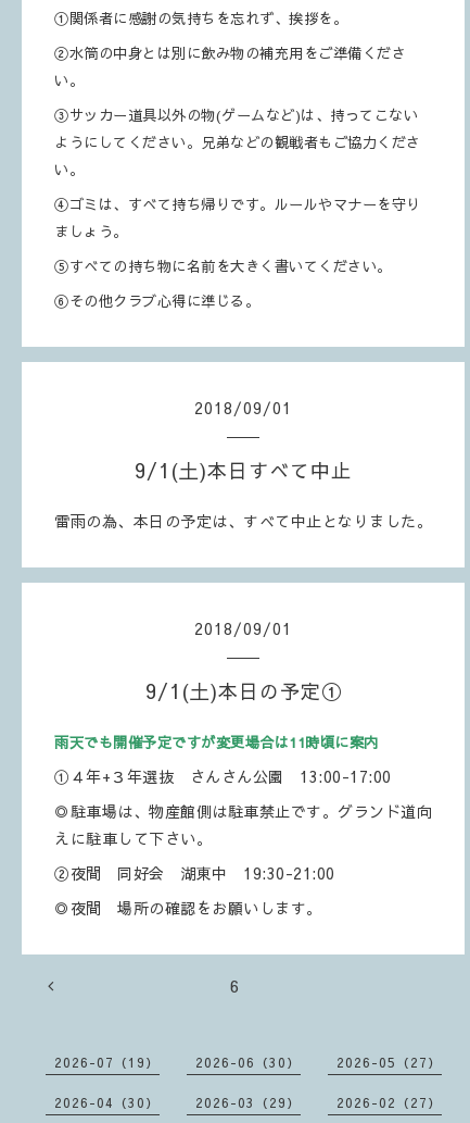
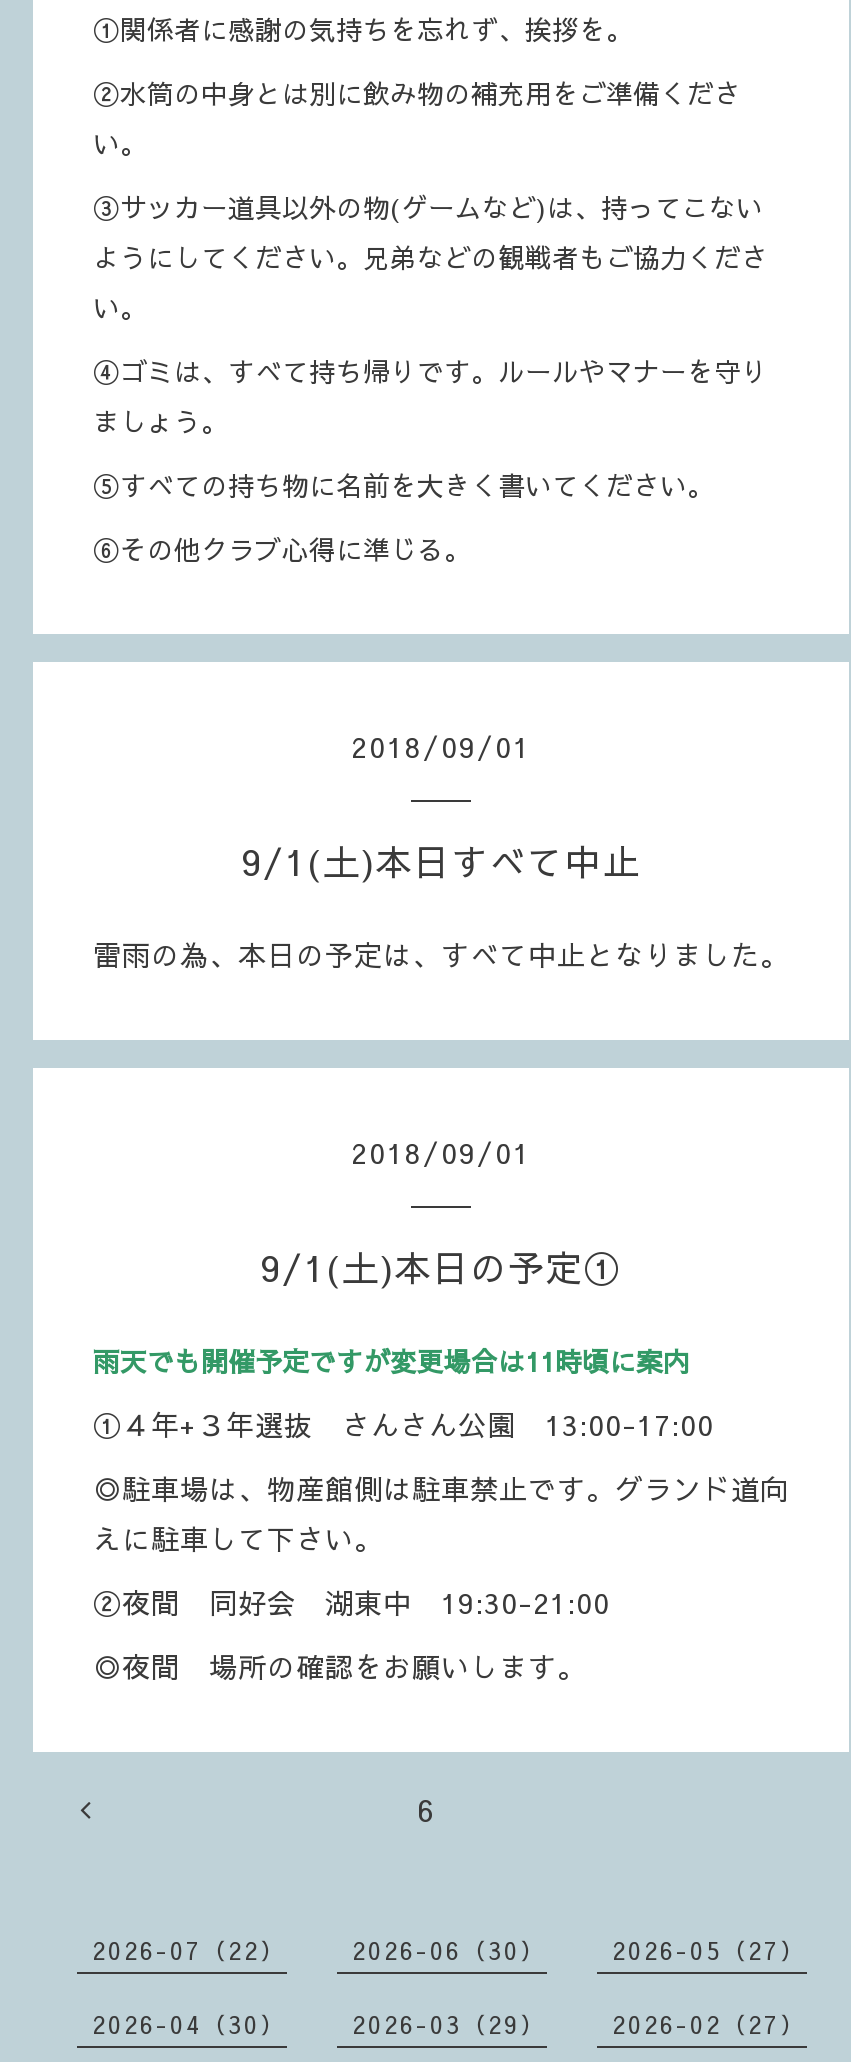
[54,1053,159,1071] 2026-07（19） -> [92,1934,286,1966] 2026-07（22）

